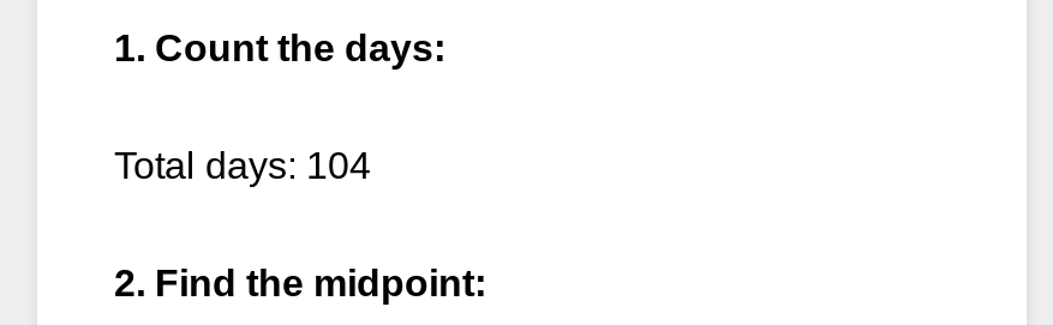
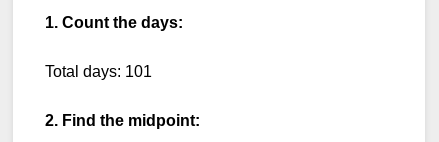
[114,145,371,186] Total days: 104 -> [45,63,152,80] Total days: 101

